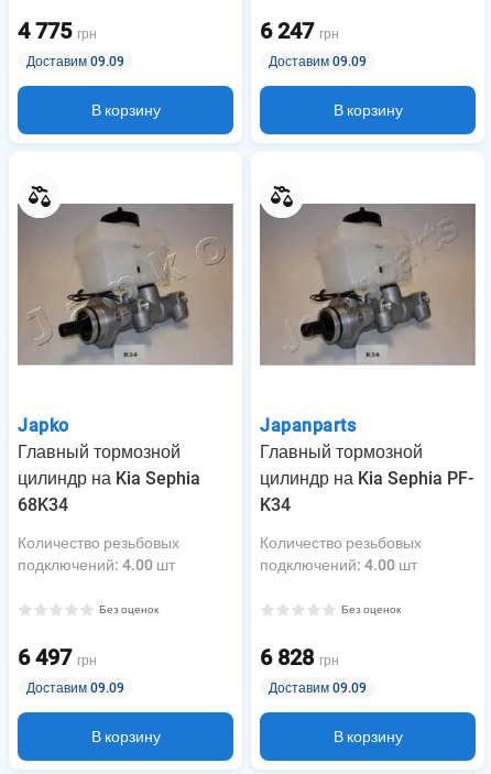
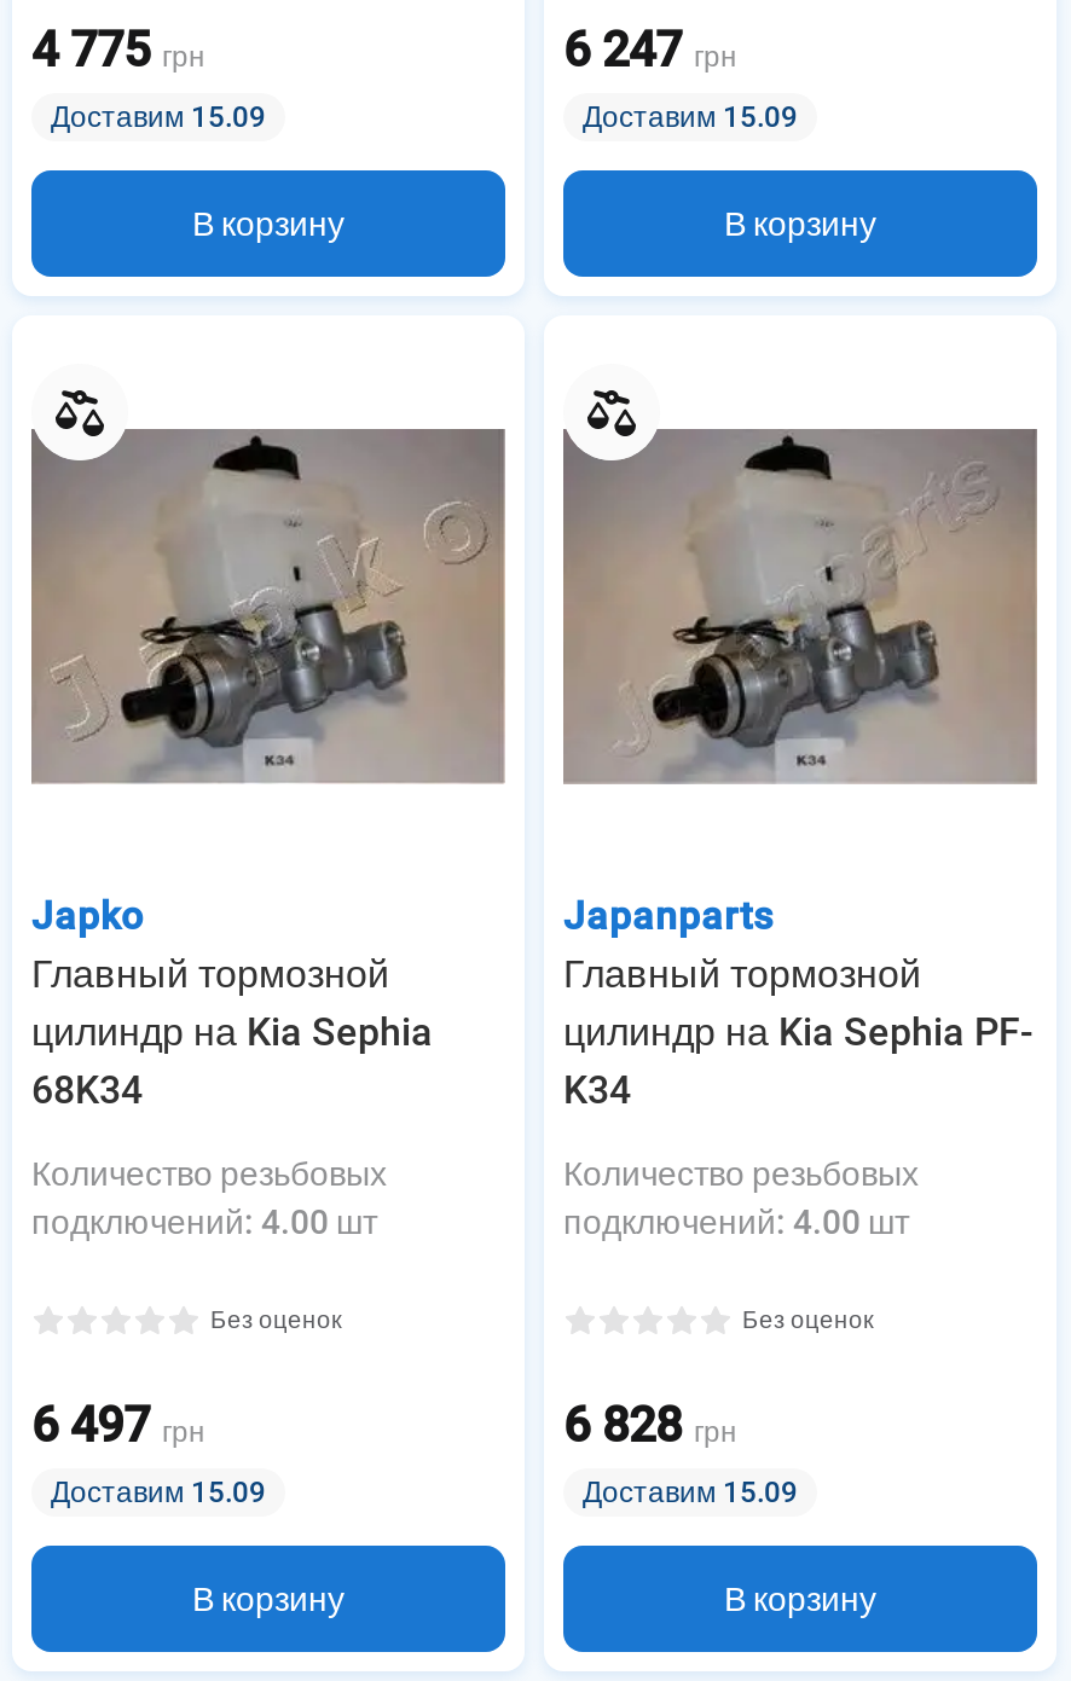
[26,54,124,69] Доставим 09.09 -> [51,100,266,134] Доставим 15.09
[269,54,367,69] Доставим 09.09 -> [583,100,798,134] Доставим 15.09
[26,680,124,696] Доставим 09.09 -> [51,1476,266,1509] Доставим 15.09
[269,680,367,696] Доставим 09.09 -> [583,1476,798,1509] Доставим 15.09

